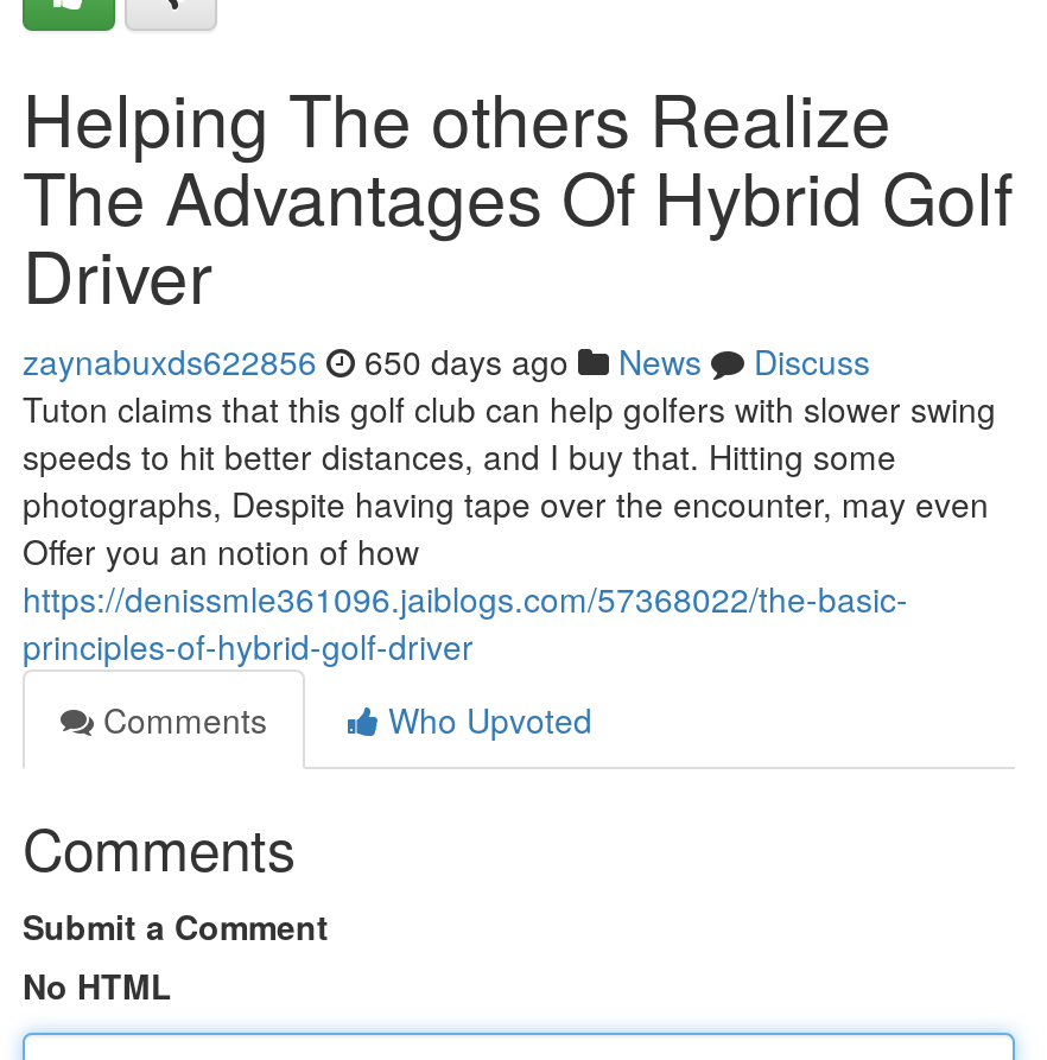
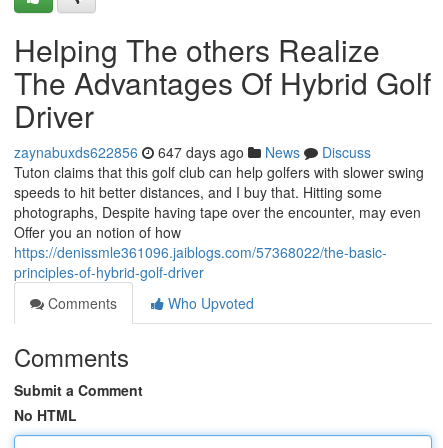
[23,337,870,385] zaynabuxds622856 650 days ago News Discuss -> [14,142,371,162] zaynabuxds622856 647 days ago News Discuss

